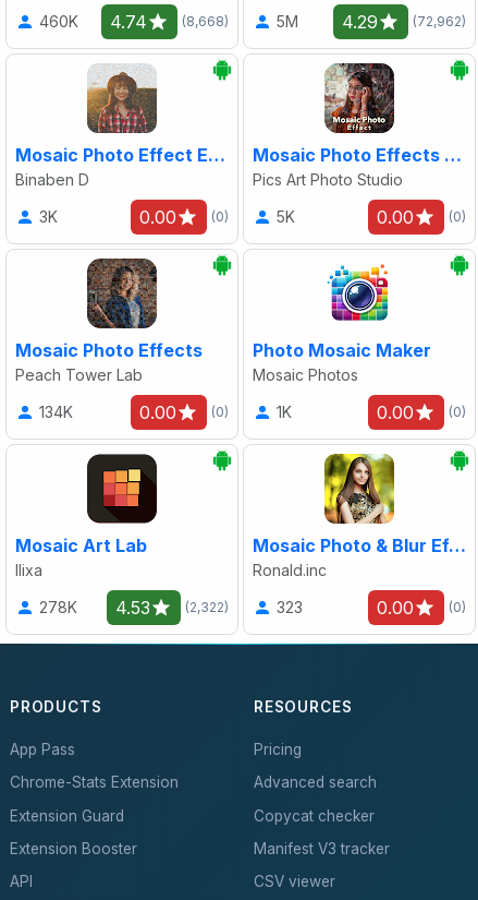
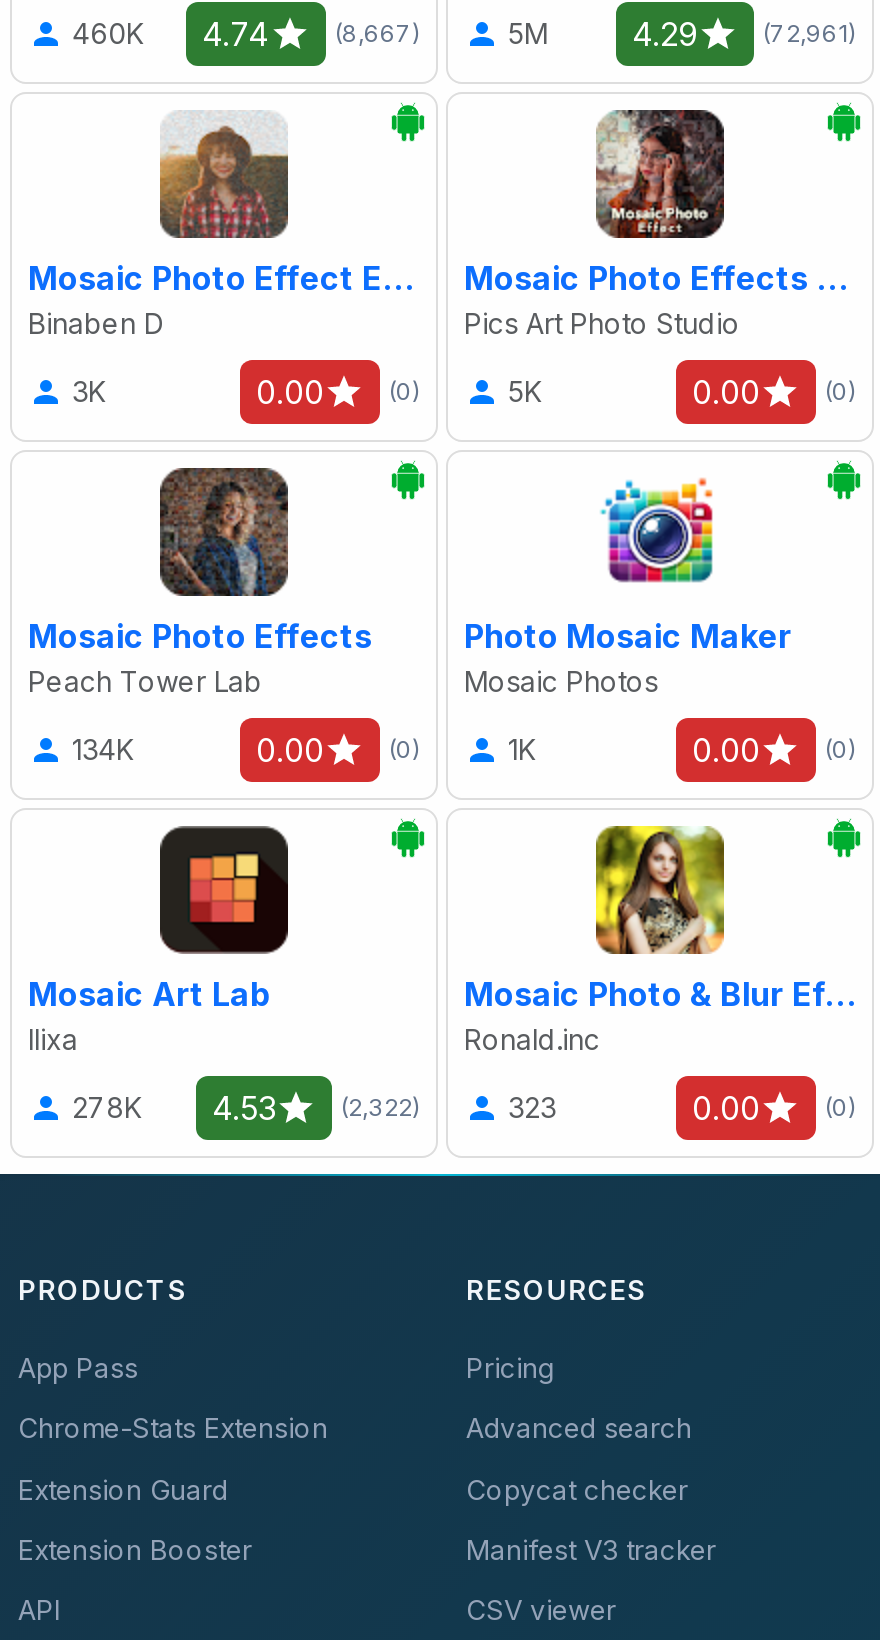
[182,13,229,29] (8,668) -> [334,18,420,48] (8,667)
[413,13,466,29] (72,962) -> [762,18,856,48] (72,961)

